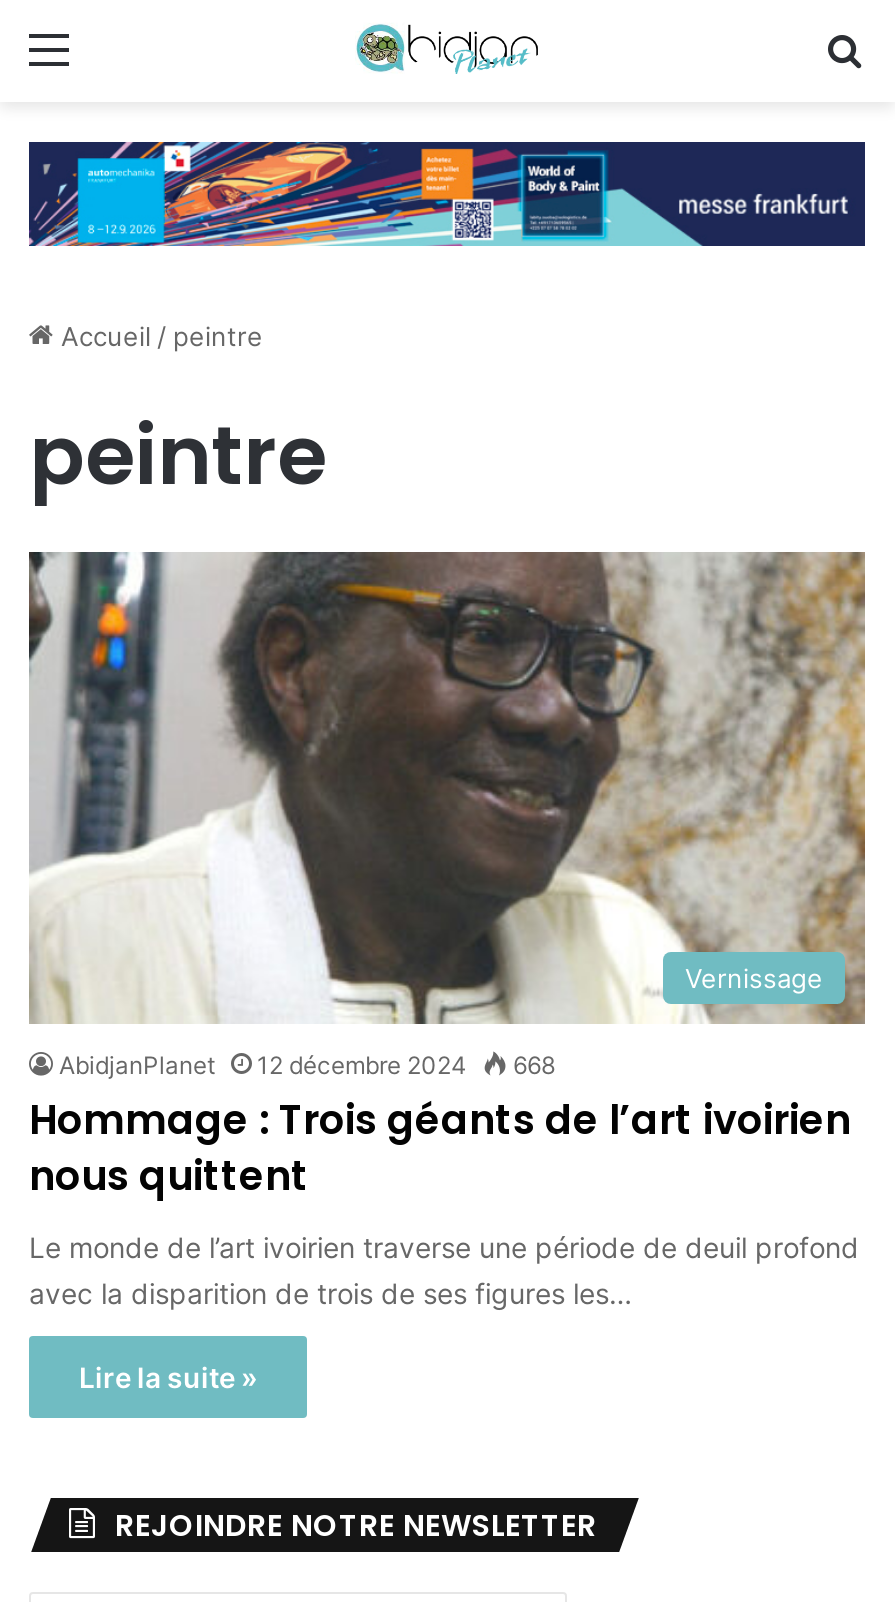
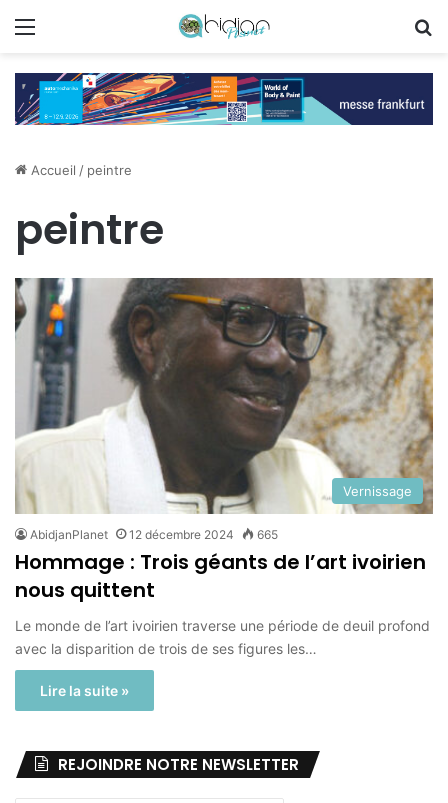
[59,1050,555,1080] AbidjanPlanet 12 décembre 2024 668 -> [30,527,278,542] AbidjanPlanet 12 décembre 2024 665

